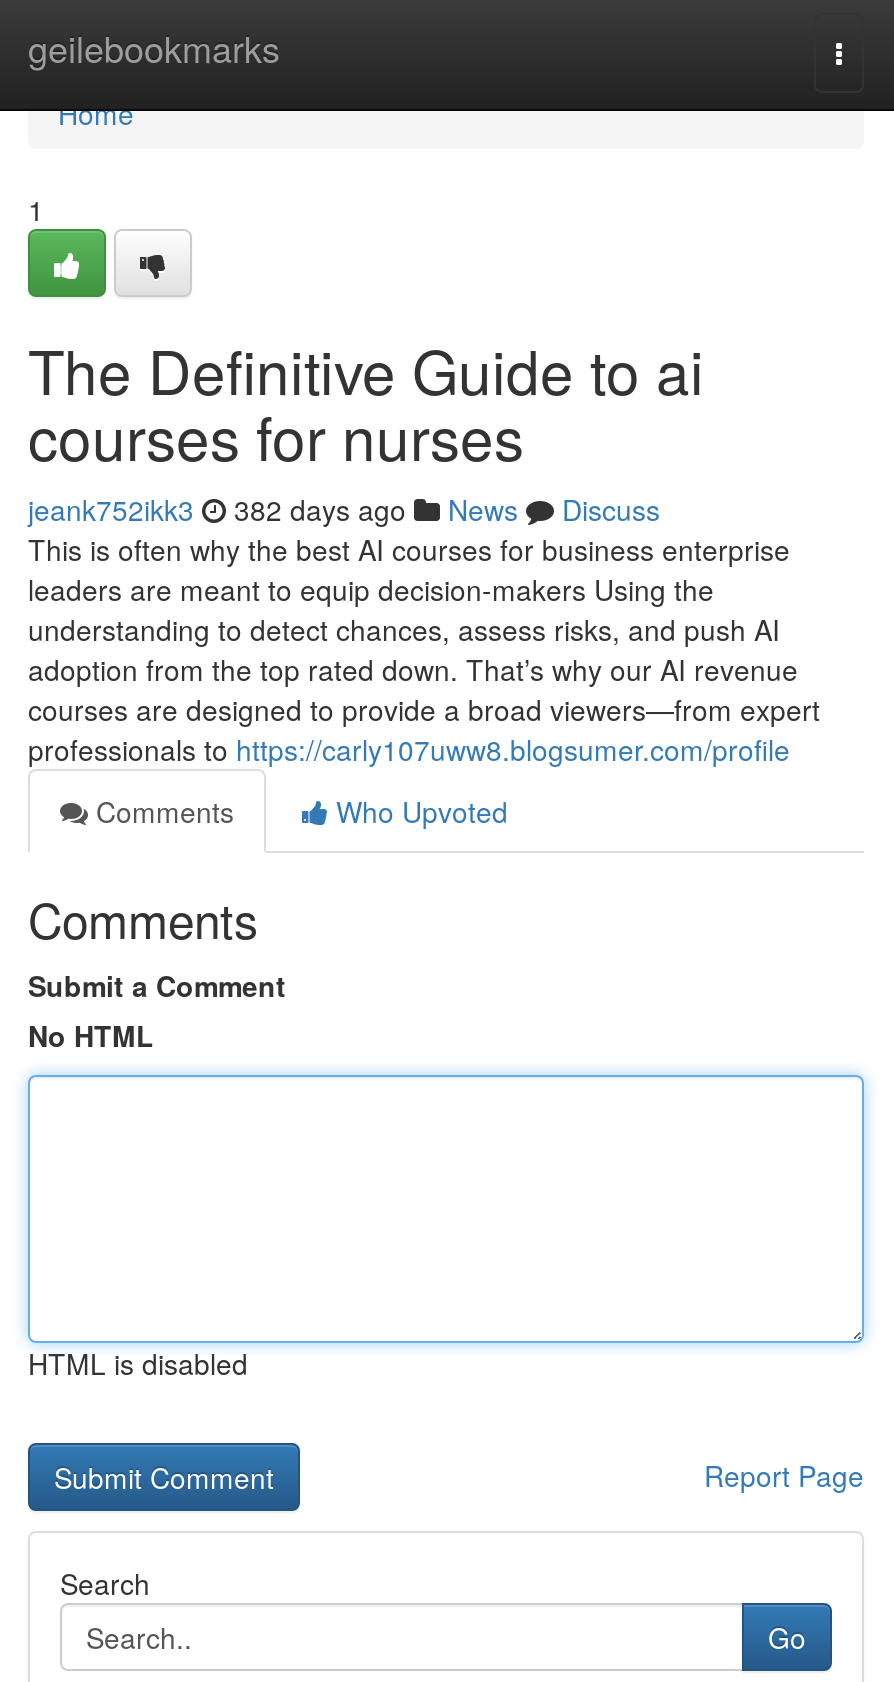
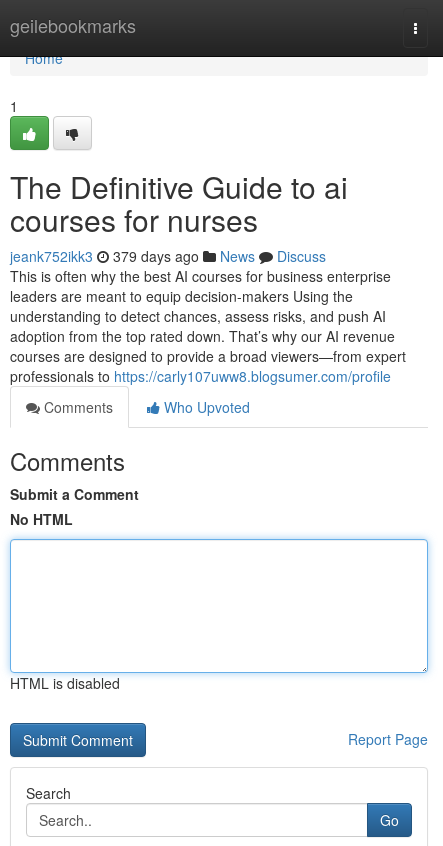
[28,489,660,529] jeank752ikk3 382 days ago News Discuss -> [10,246,326,266] jeank752ikk3 379 days ago News Discuss

